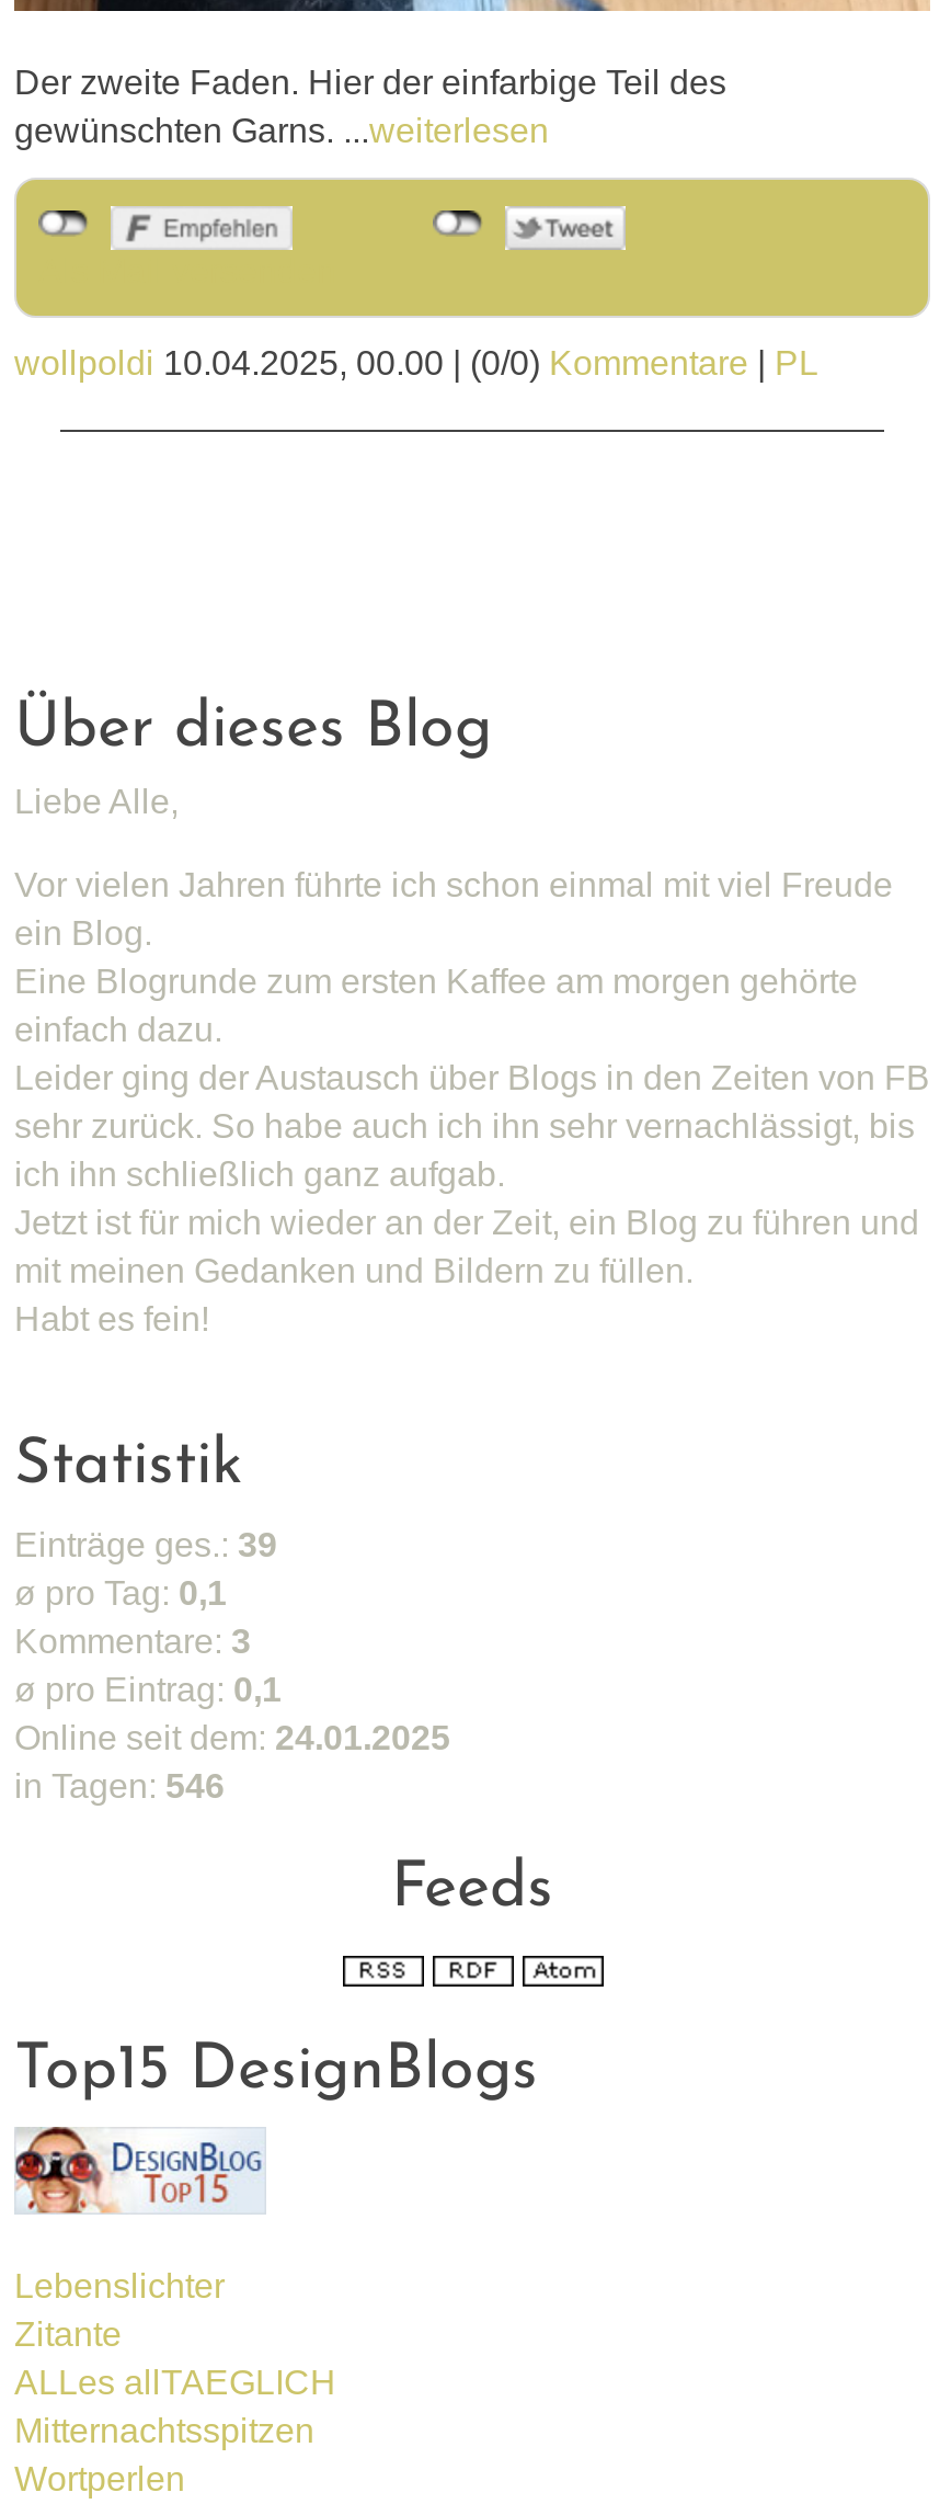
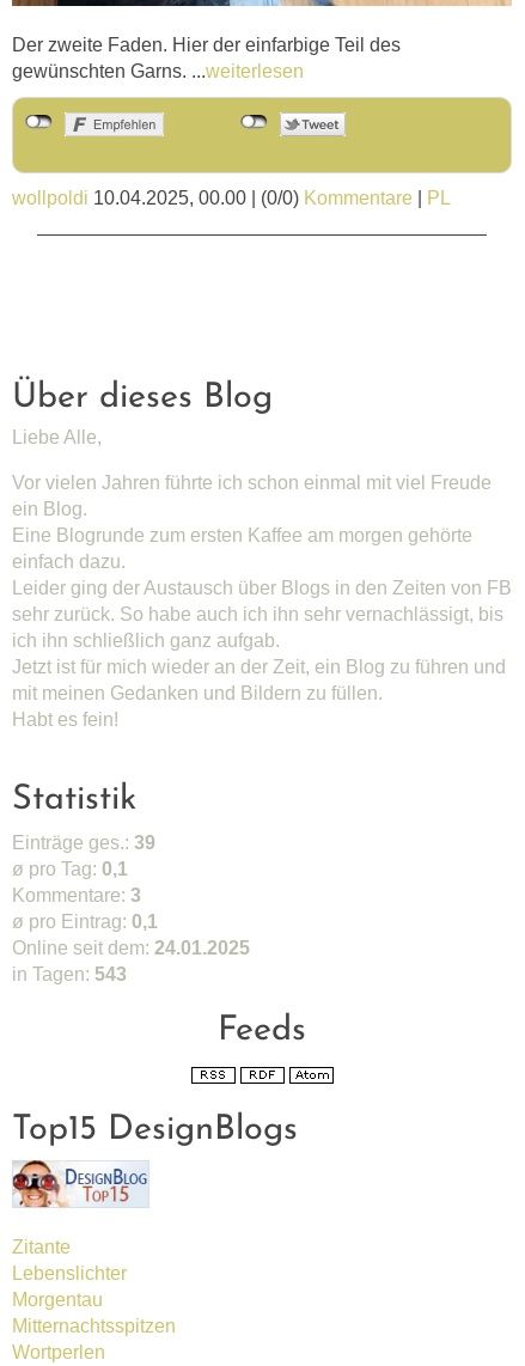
[14,1768,225,1805] in Tagen: 546 -> [12,965,127,985] in Tagen: 543
moved [14,2267,225,2304] -> [12,1263,127,1283]: Lebenslichter
moved [14,2315,122,2353] -> [12,1237,71,1257]: Zitante
[14,2364,336,2401] ALLes allTAEGLICH -> [12,1289,103,1310] Morgentau

